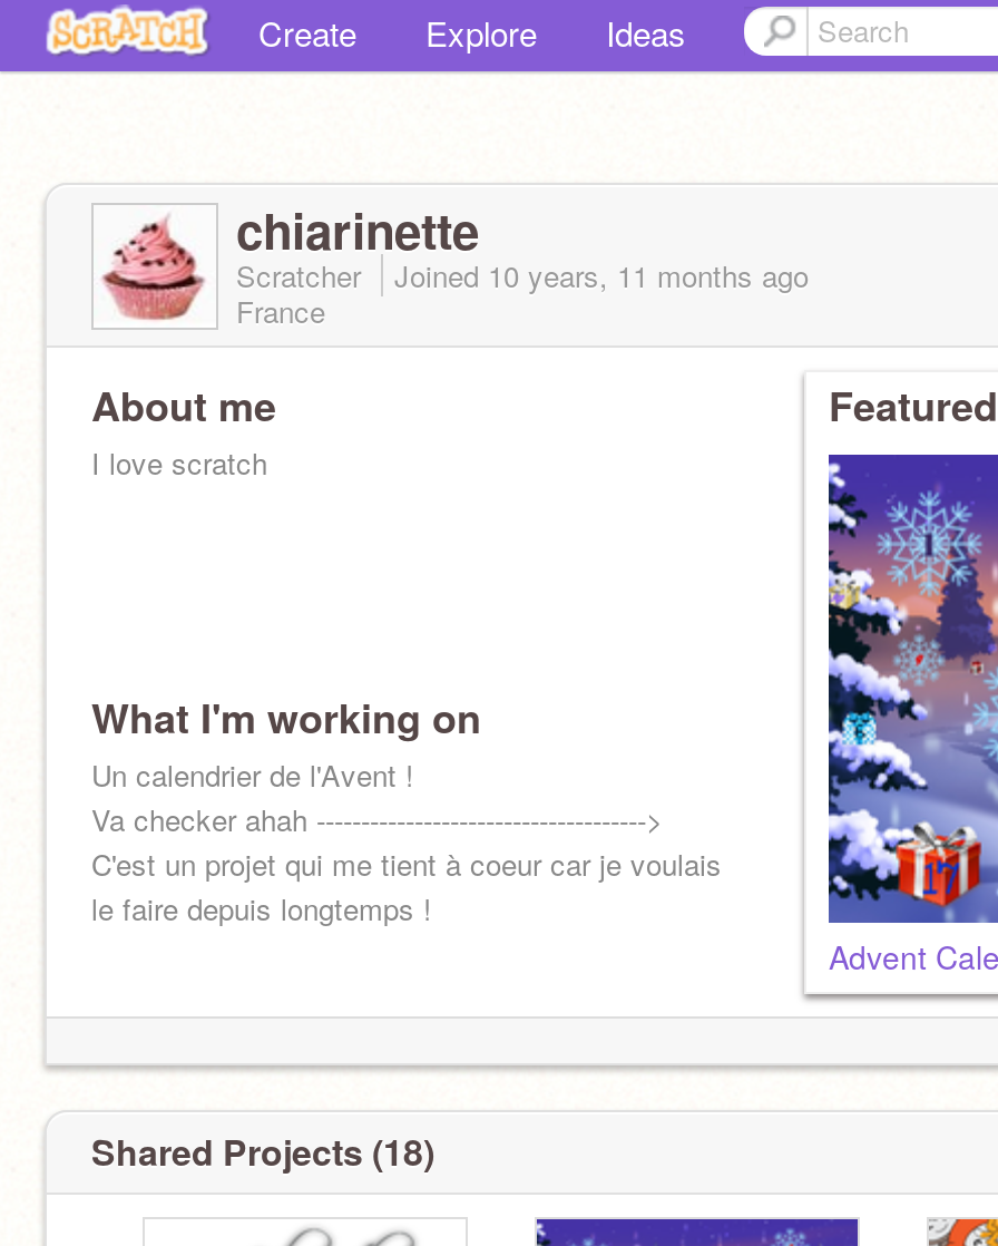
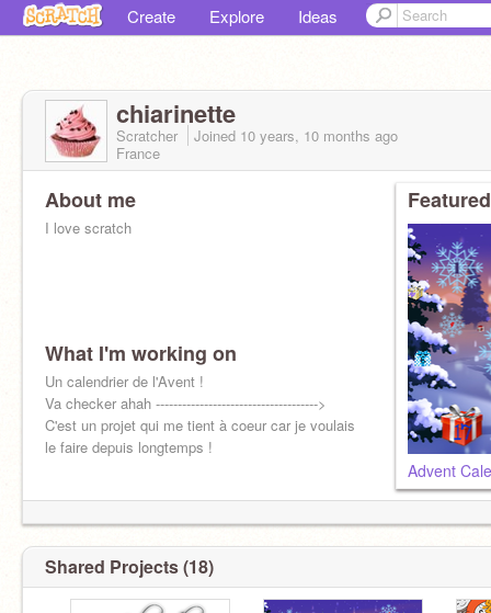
[236,254,809,296] Scratcher Joined 10 years, 11 months ago -> [116,125,398,146] Scratcher Joined 10 years, 10 months ago

